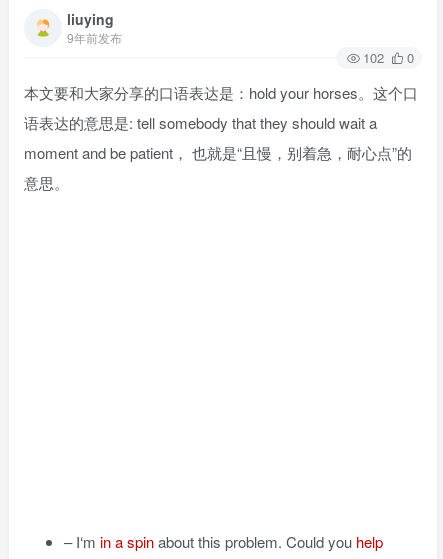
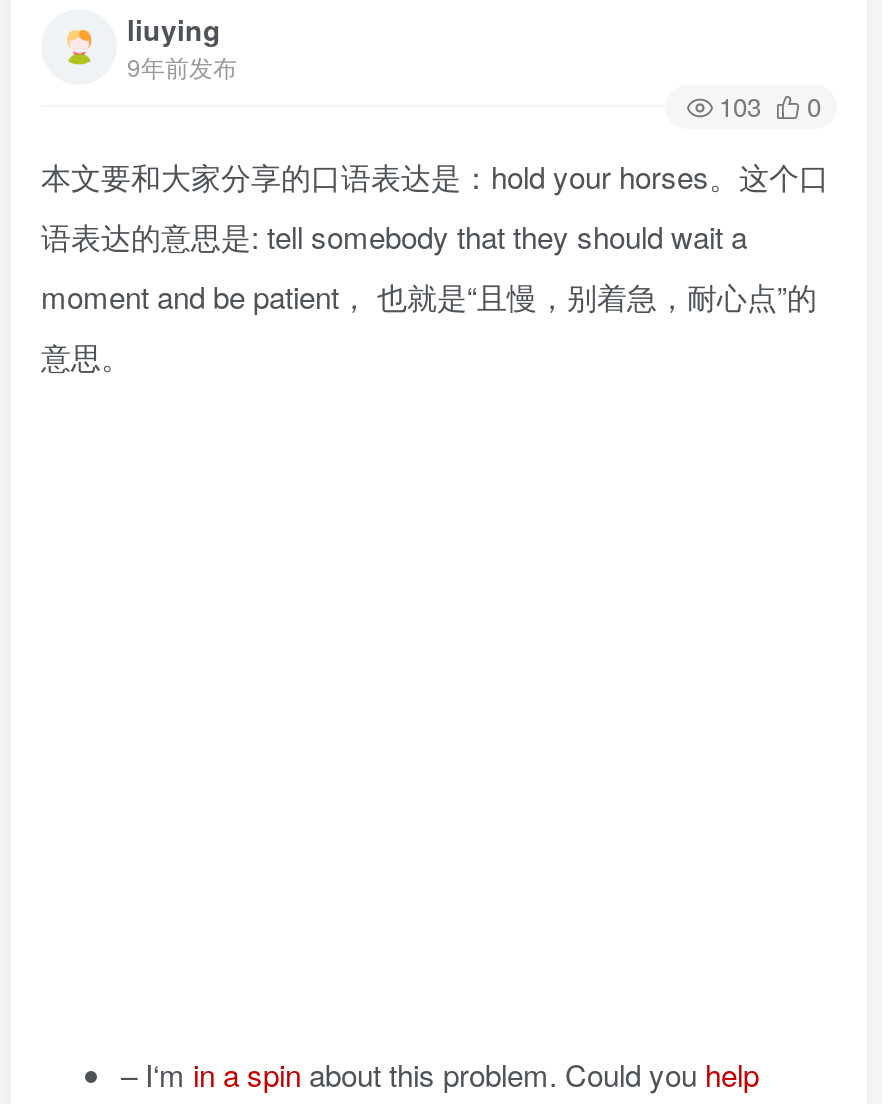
[363,48,414,67] 102 0 -> [719,87,821,125] 103 0

